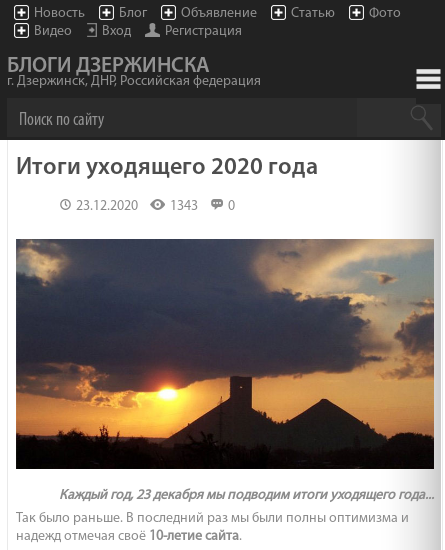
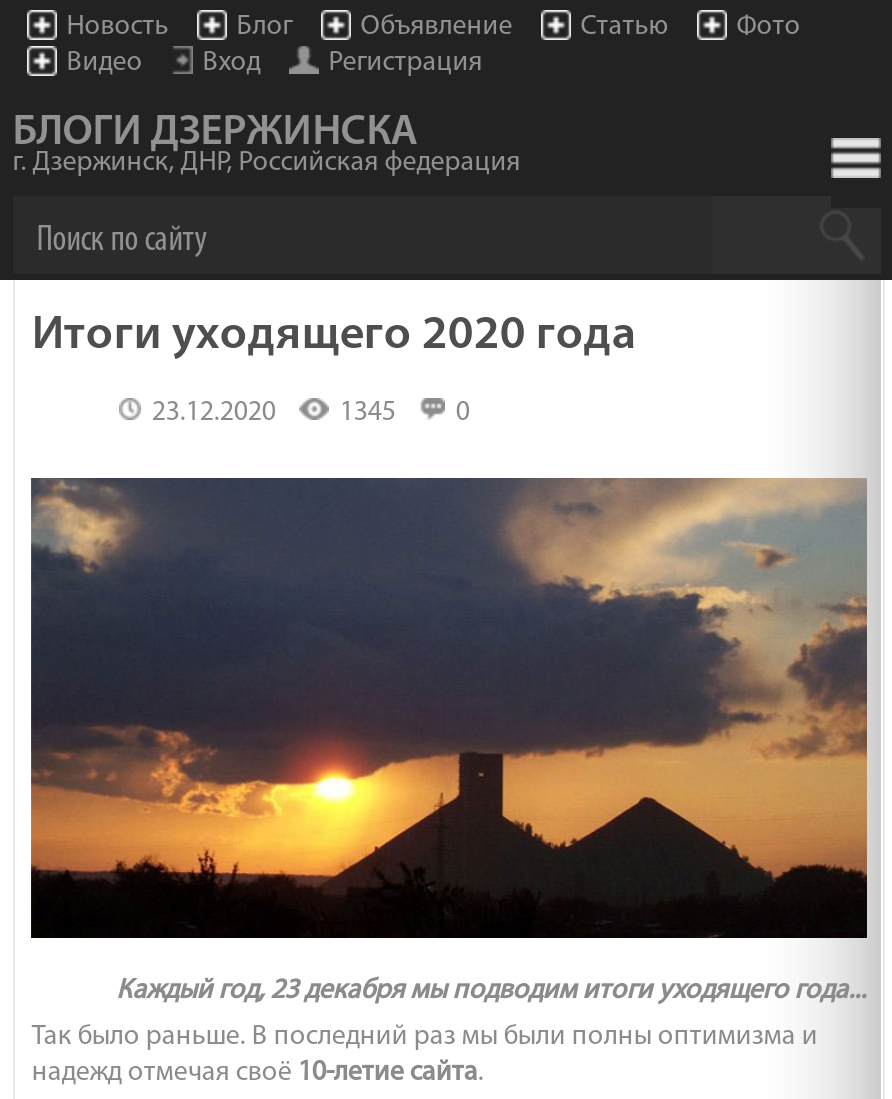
[170,199,235,214] 1343 0 -> [340,397,470,427] 1345 0

